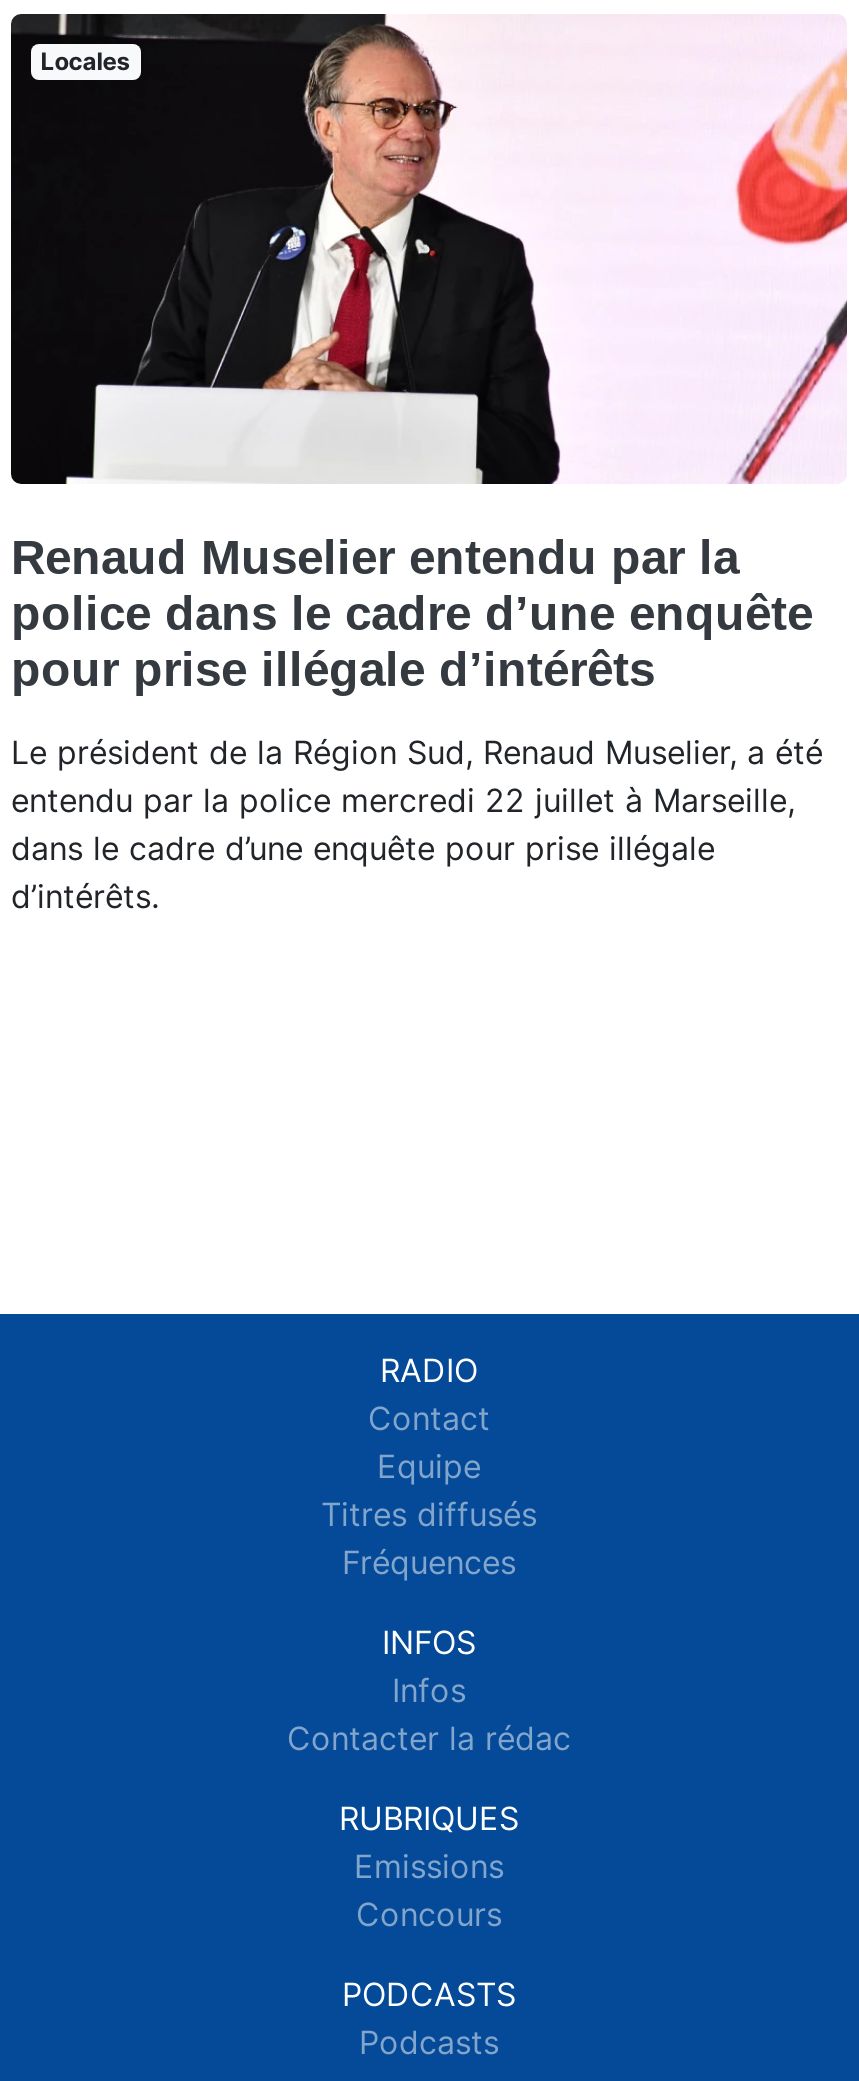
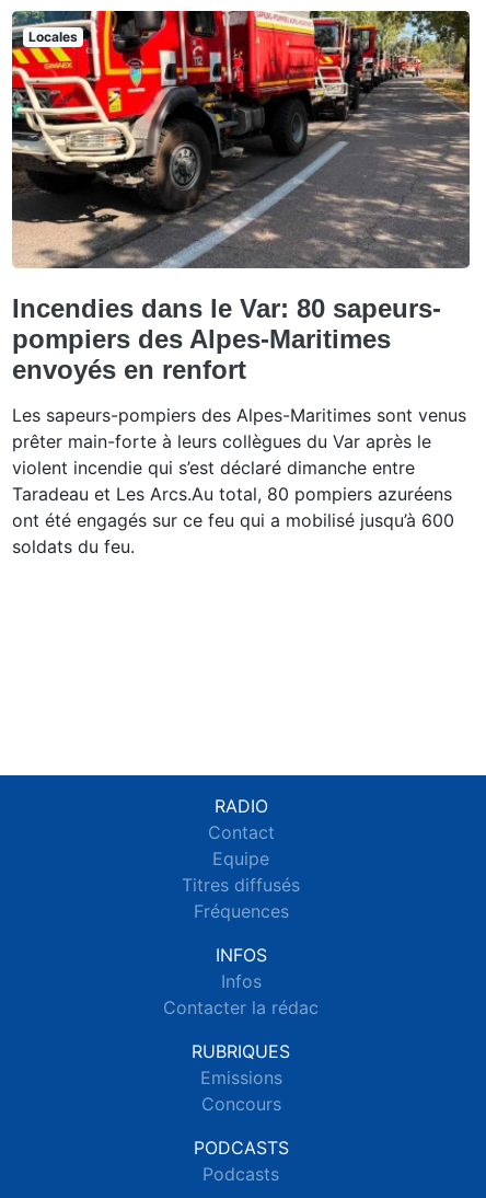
[9,12,849,418] [image] -> [11,10,471,269] [image]
[11,530,813,696] Renaud Muselier entendu par la | police dans le cadre d’une enquête | pour prise illégale d’intérêts -> [12,293,441,384] Incendies dans le Var: 80 sapeurs- | pompiers des Alpes-Maritimes | envoyés en renfort
[11,732,823,916] Le président de la Région Sud, Renaud Muselier, a été | entendu par la police mercredi 22 juillet à Marseille, | dans le cadre d’une enquête pour prise illégale | d’intérêts. -> [12,404,466,557] Les sapeurs-pompiers des Alpes-Maritimes sont venus | prêter main-forte à leurs collègues du Var après le | violent incendie qui s’est déclaré dimanche entre | Taradeau et Les Arcs.Au total, 80 pompiers azuréens | ont été engagés sur ce feu qui a mobilisé jusqu’à 600 | soldats du feu.

